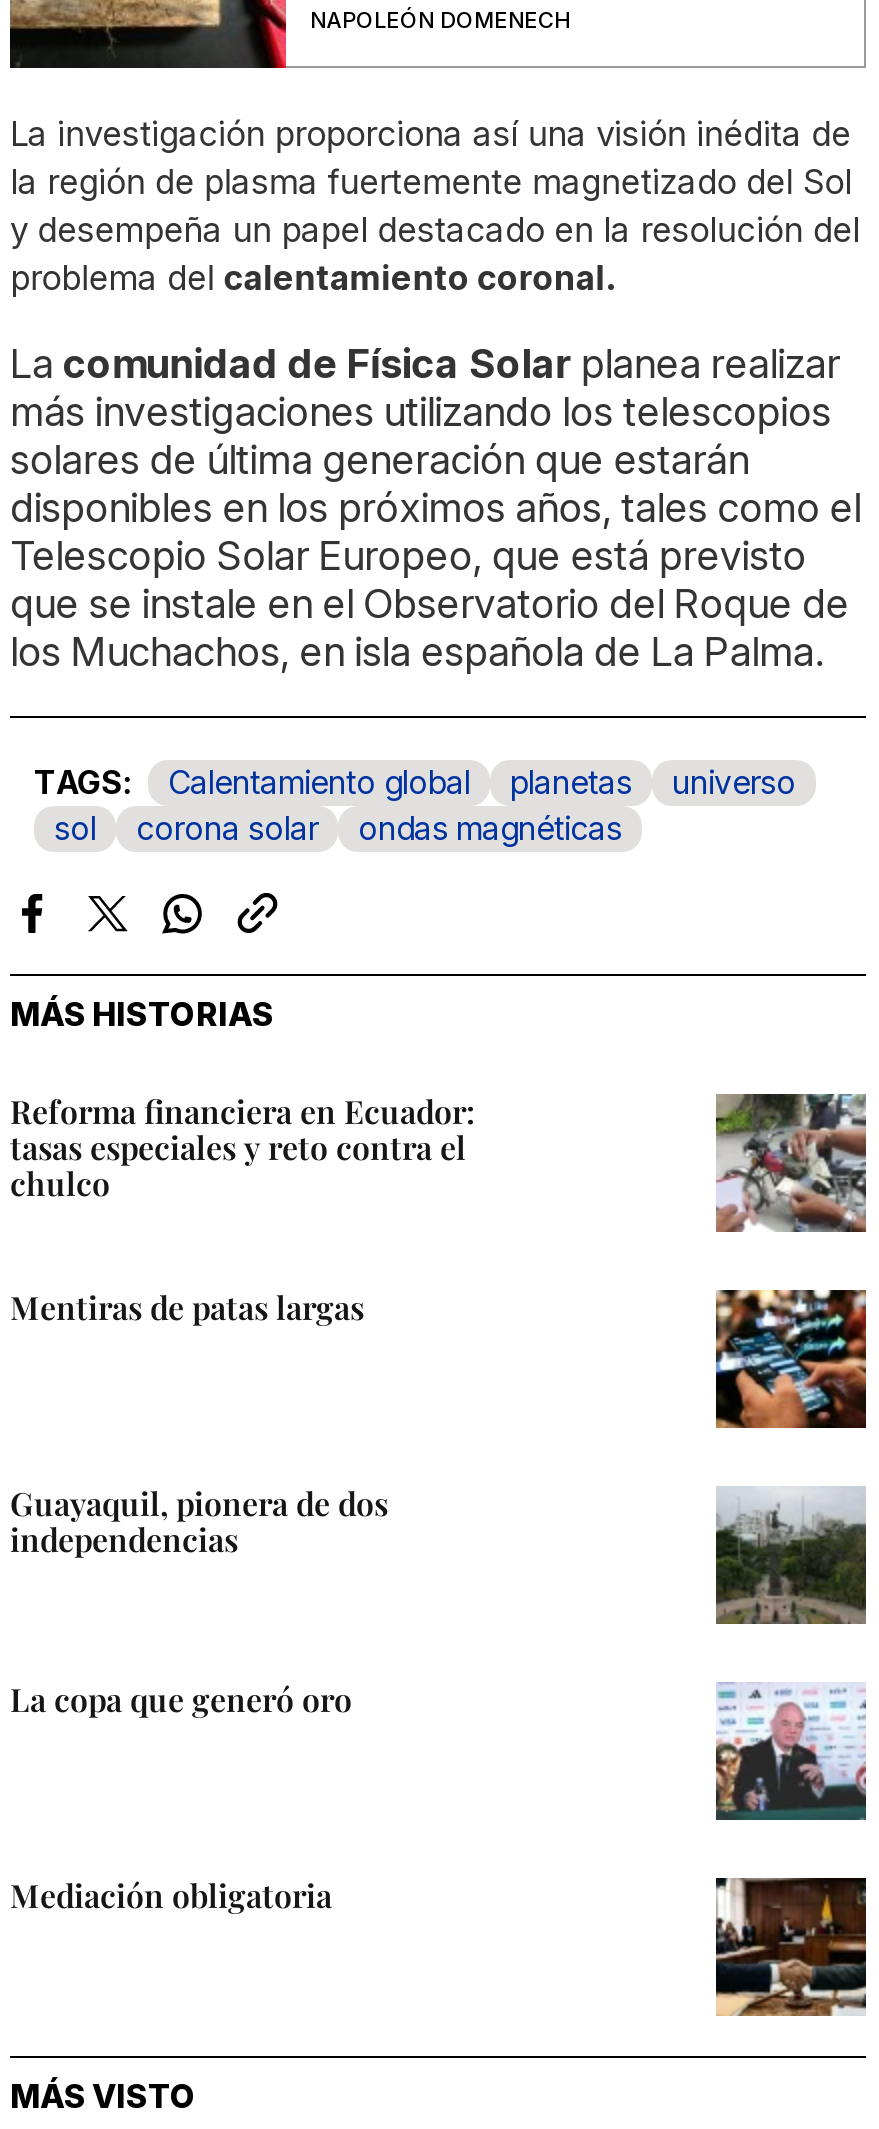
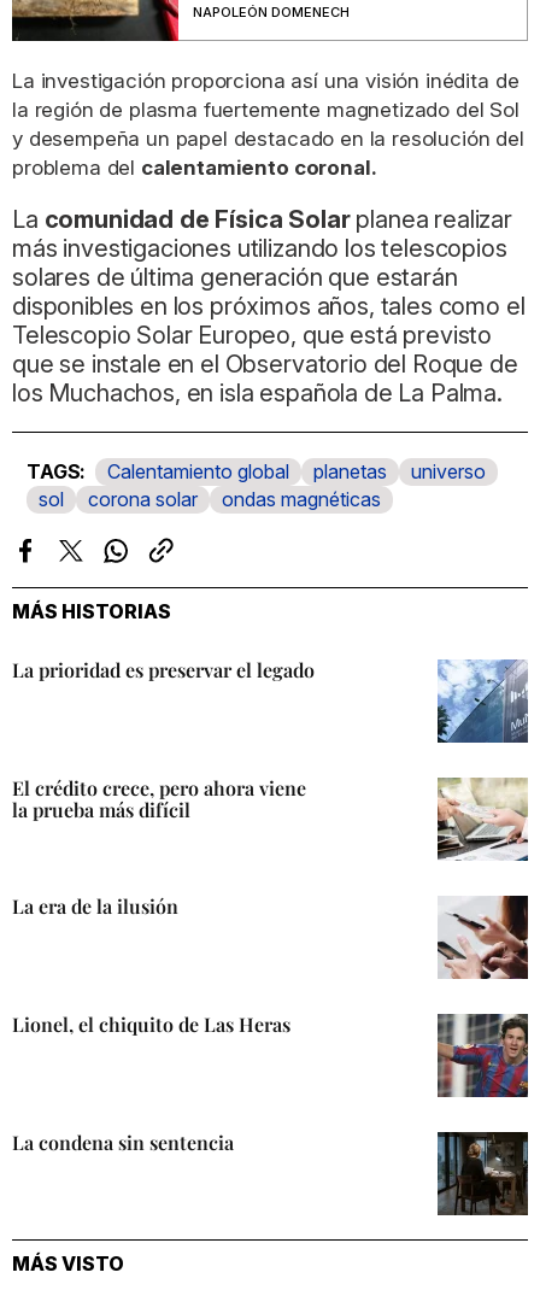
[10,1090,476,1204] Reforma financiera en Ecuador: | tasas especiales y reto contra el | chulco -> [12,657,315,682] La prioridad es preservar el legado
[714,1092,868,1234] [image] -> [436,659,529,744] [image]
[10,1286,364,1328] Mentiras de patas largas -> [12,775,306,822] El crédito crece, pero ahora viene | la prueba más difícil
[714,1288,868,1430] [image] -> [436,778,529,862] [image]
[10,1482,388,1560] Guayaquil, pionera de dos | independencias -> [12,894,178,919] La era de la ilusión
[714,1486,868,1626] [image] -> [438,895,529,980] [image]
[10,1679,352,1721] La copa que generó oro -> [12,1012,290,1037] Lionel, el chiquito de Las Heras
[716,1682,866,1822] [image] -> [436,1013,529,1097] [image]
[10,1875,332,1917] Mediación obligatoria -> [12,1130,234,1156] La condena sin sentencia
[714,1876,868,2018] [image] -> [436,1131,529,1216] [image]

